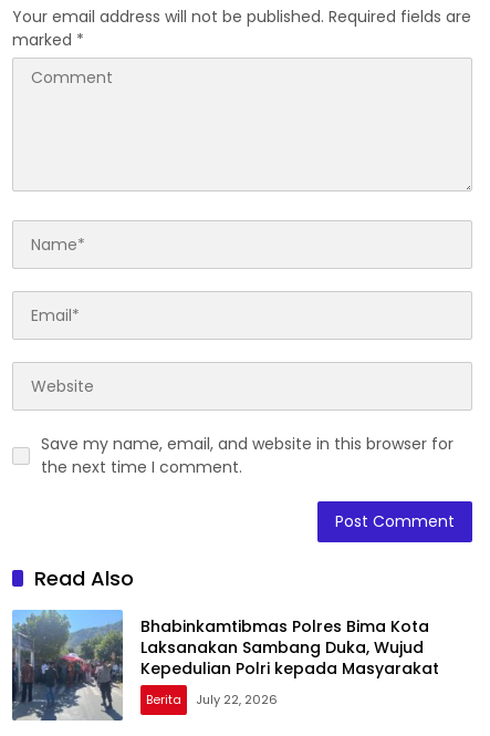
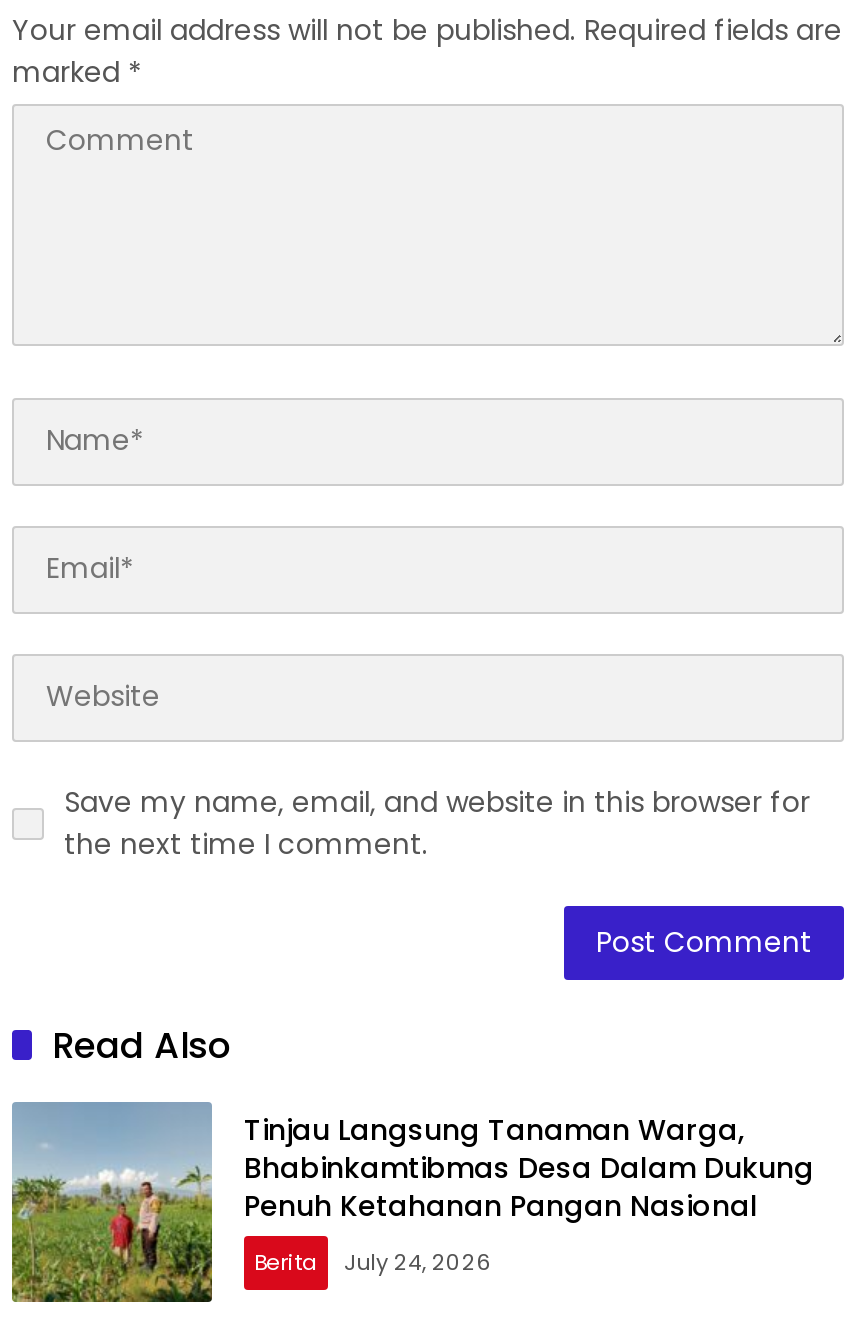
[11,610,439,722] [image] | Bhabinkamtibmas Polres Bima Kota | Laksanakan Sambang Duka, Wujud | Kepedulian Polri kepada Masyarakat -> [10,1101,814,1305] [image] | Tinjau Langsung Tanaman Warga, | Bhabinkamtibmas Desa Dalam Dukung | Penuh Ketahanan Pangan Nasional
[146,690,278,708] Berita July 22, 2026 -> [254,1246,492,1278] Berita July 24, 2026

